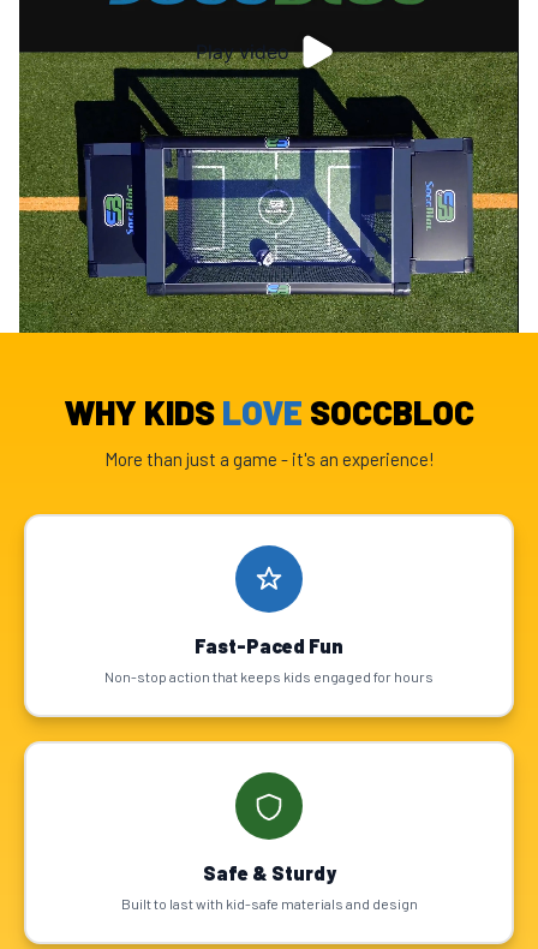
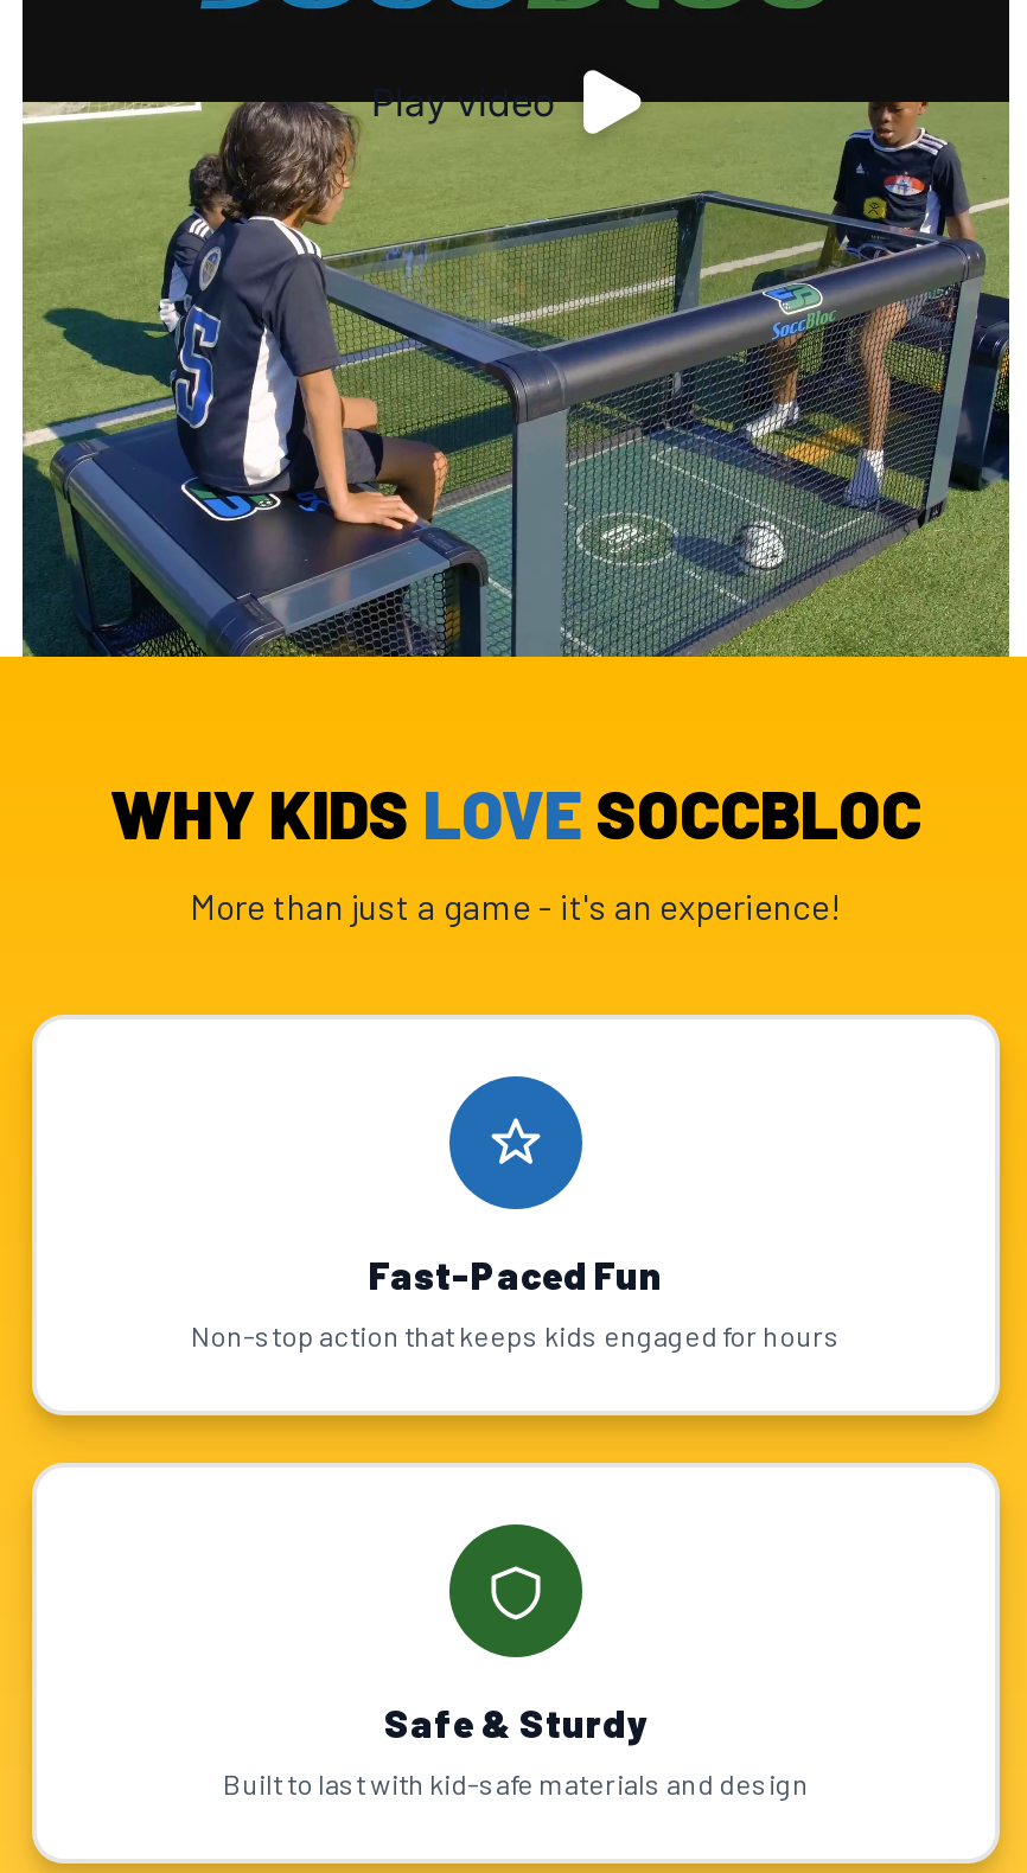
[18,52,520,334] [image] -> [20,100,1012,657] [image]

